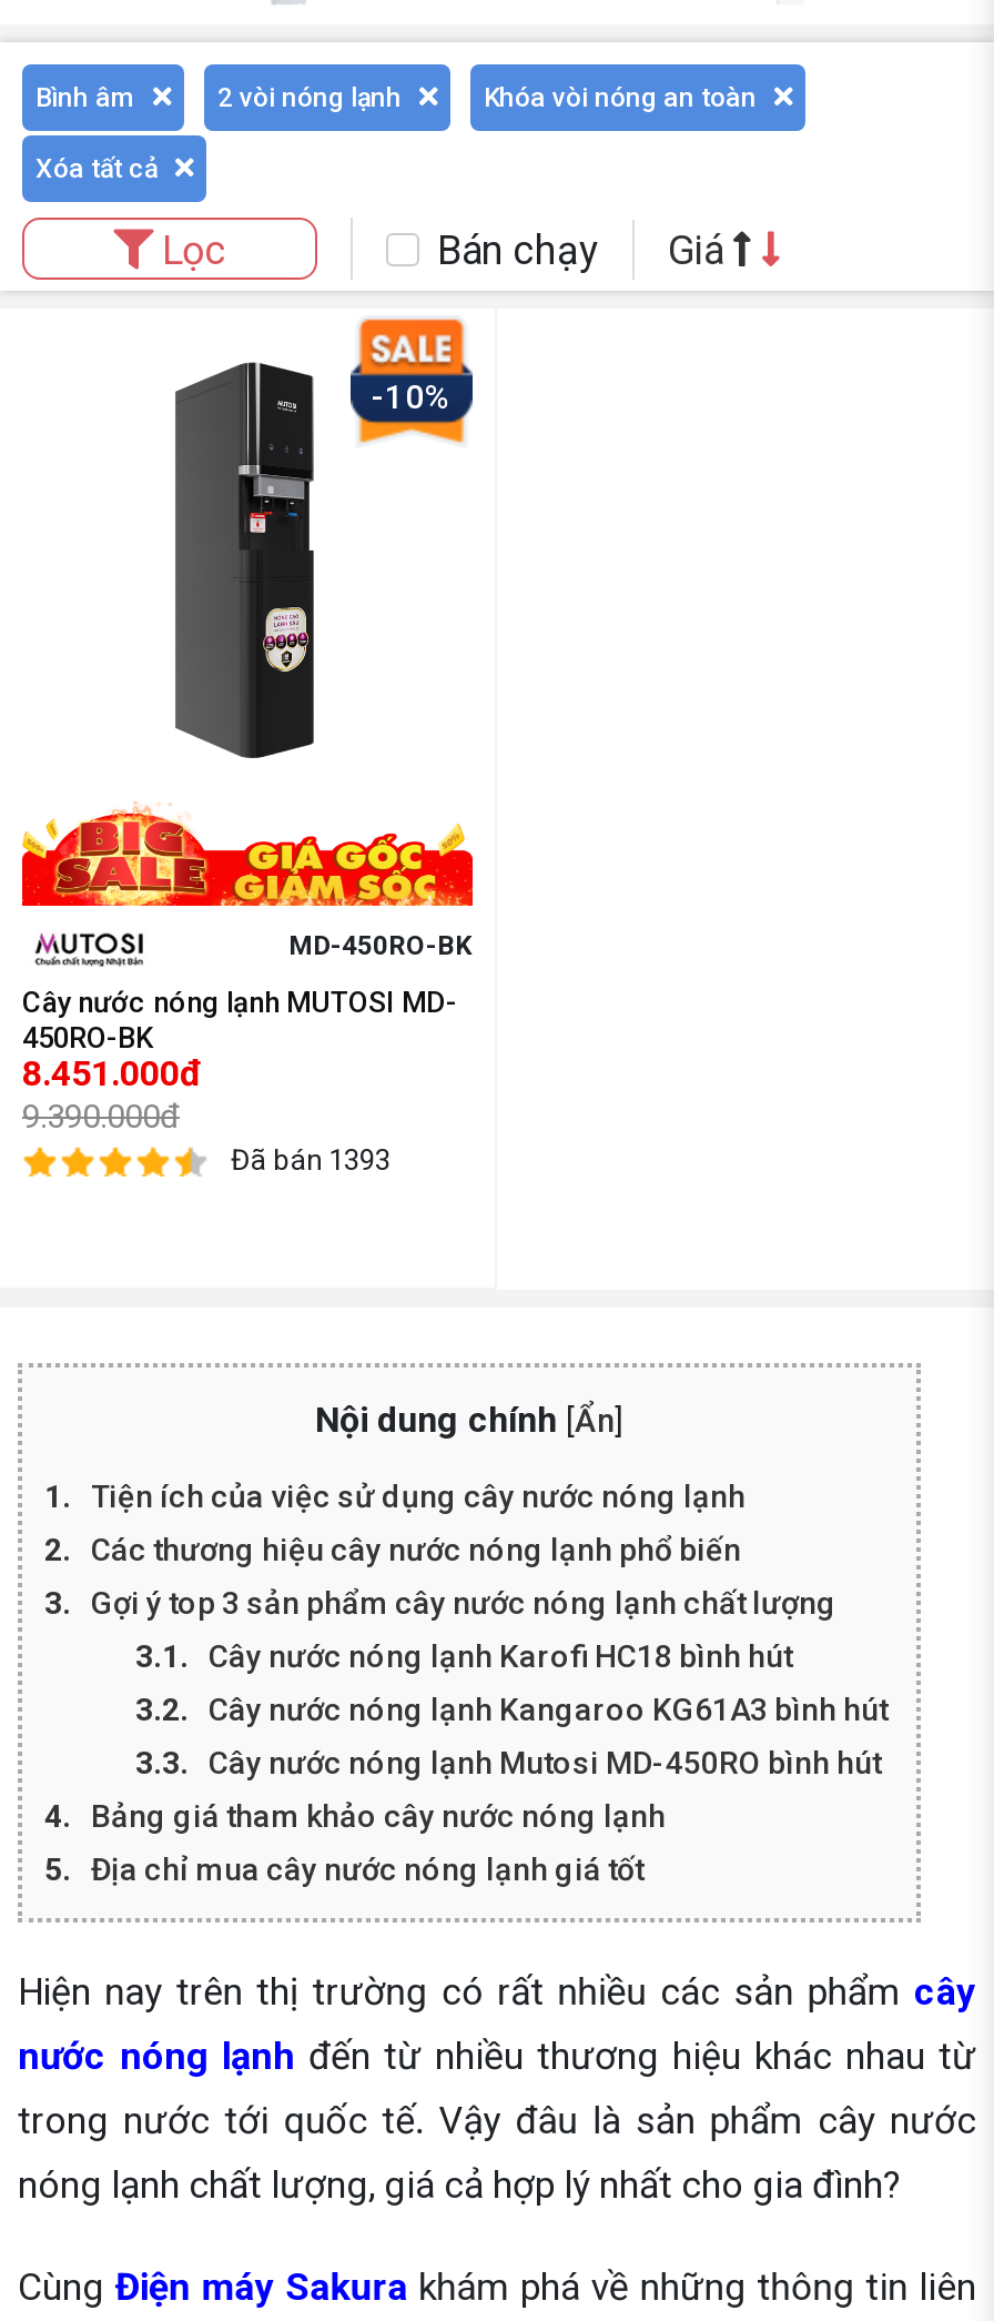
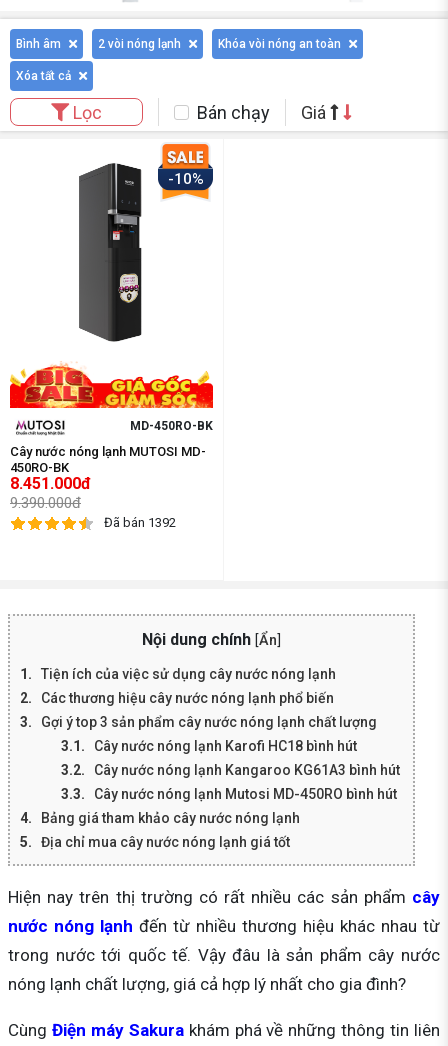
[231,1143,390,1177] Đã bán 1393 -> [104,515,176,530] Đã bán 1392

